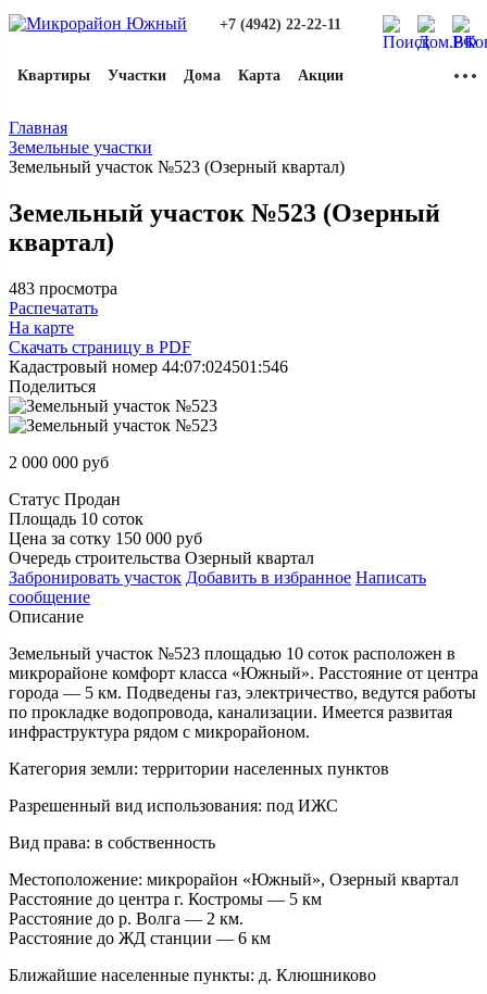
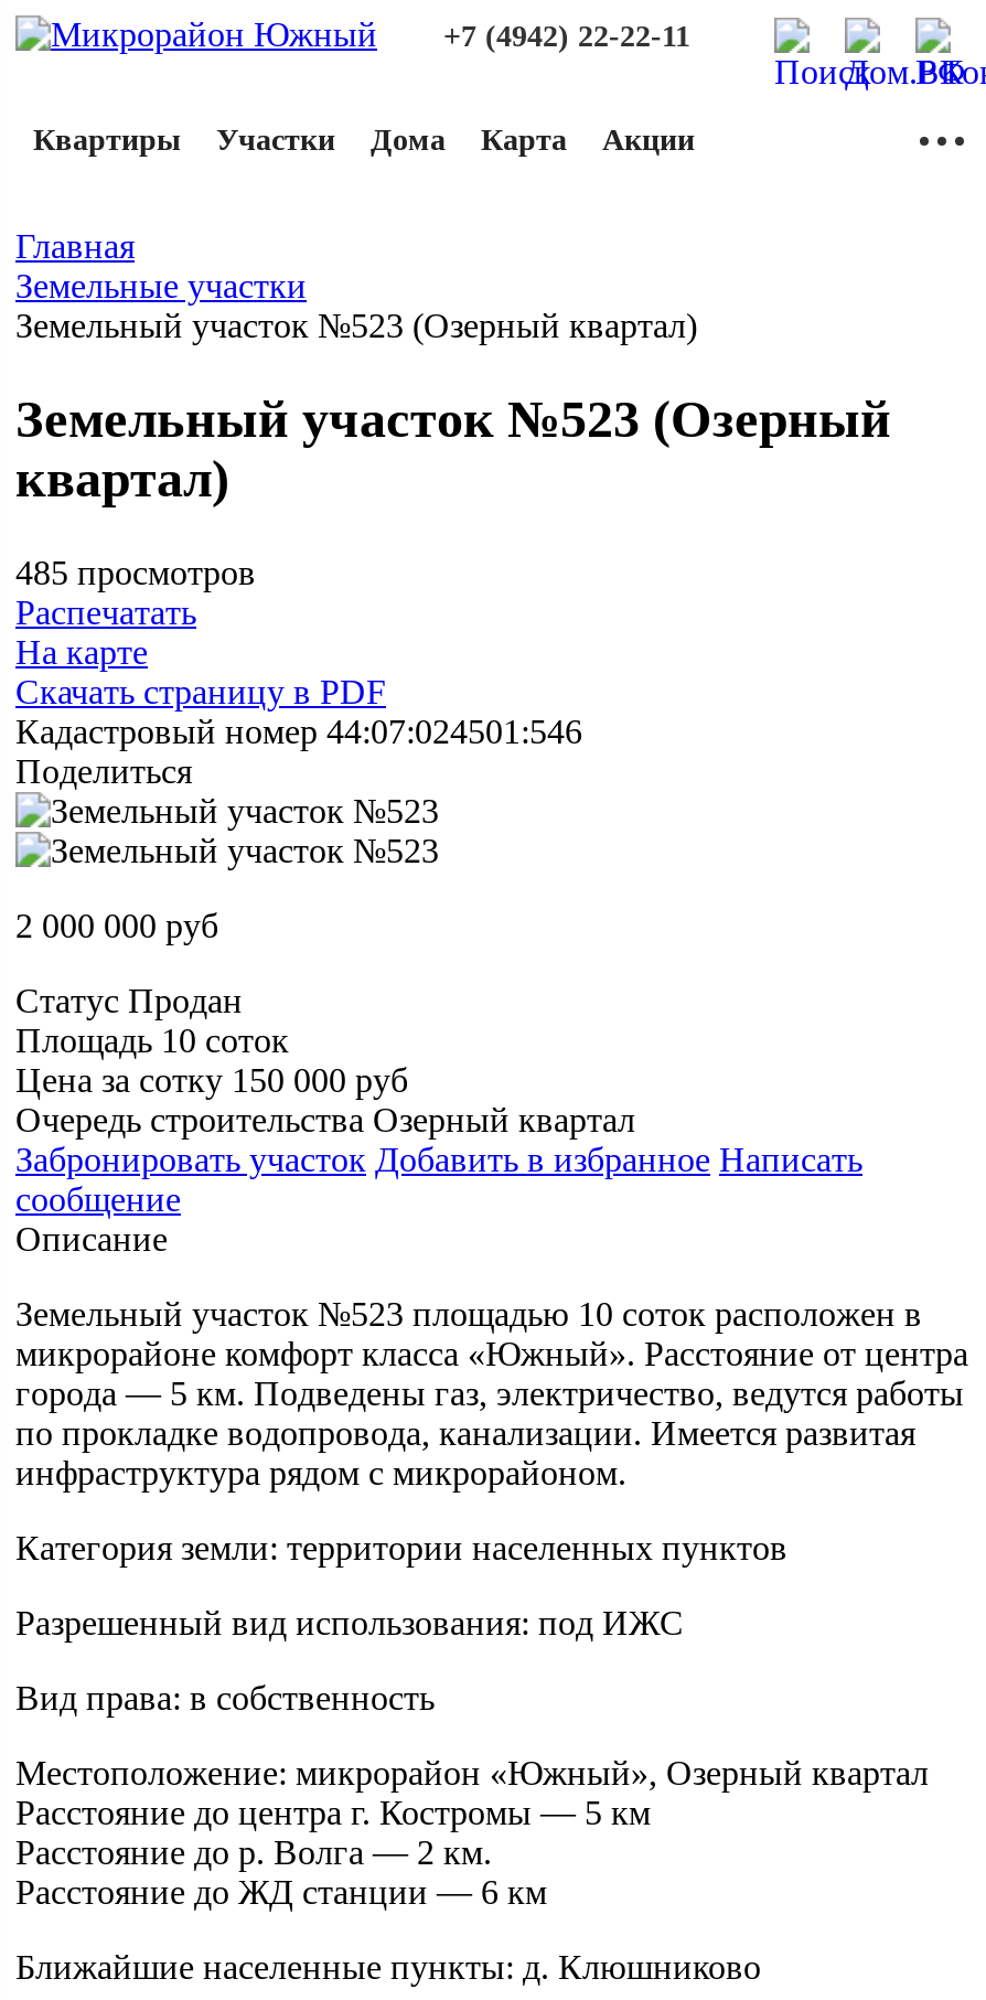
[9,279,117,297] 483 просмотра -> [15,553,256,591] 485 просмотров

